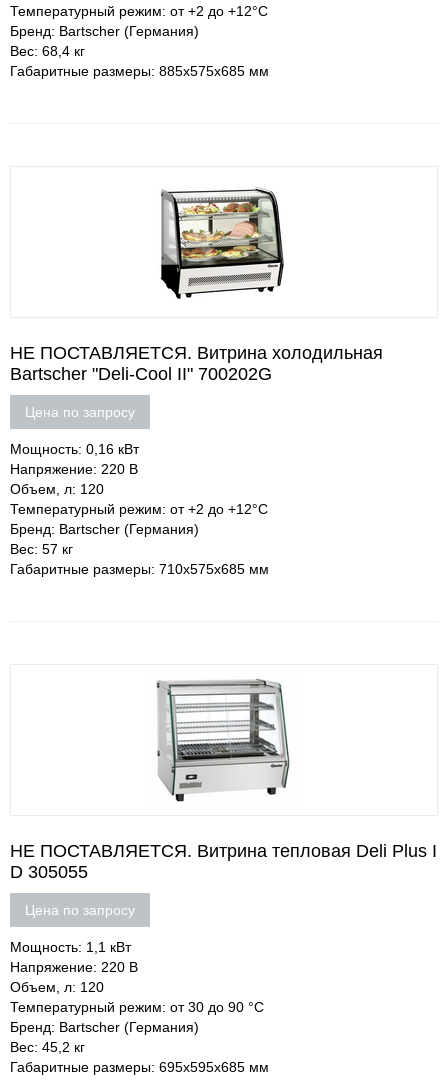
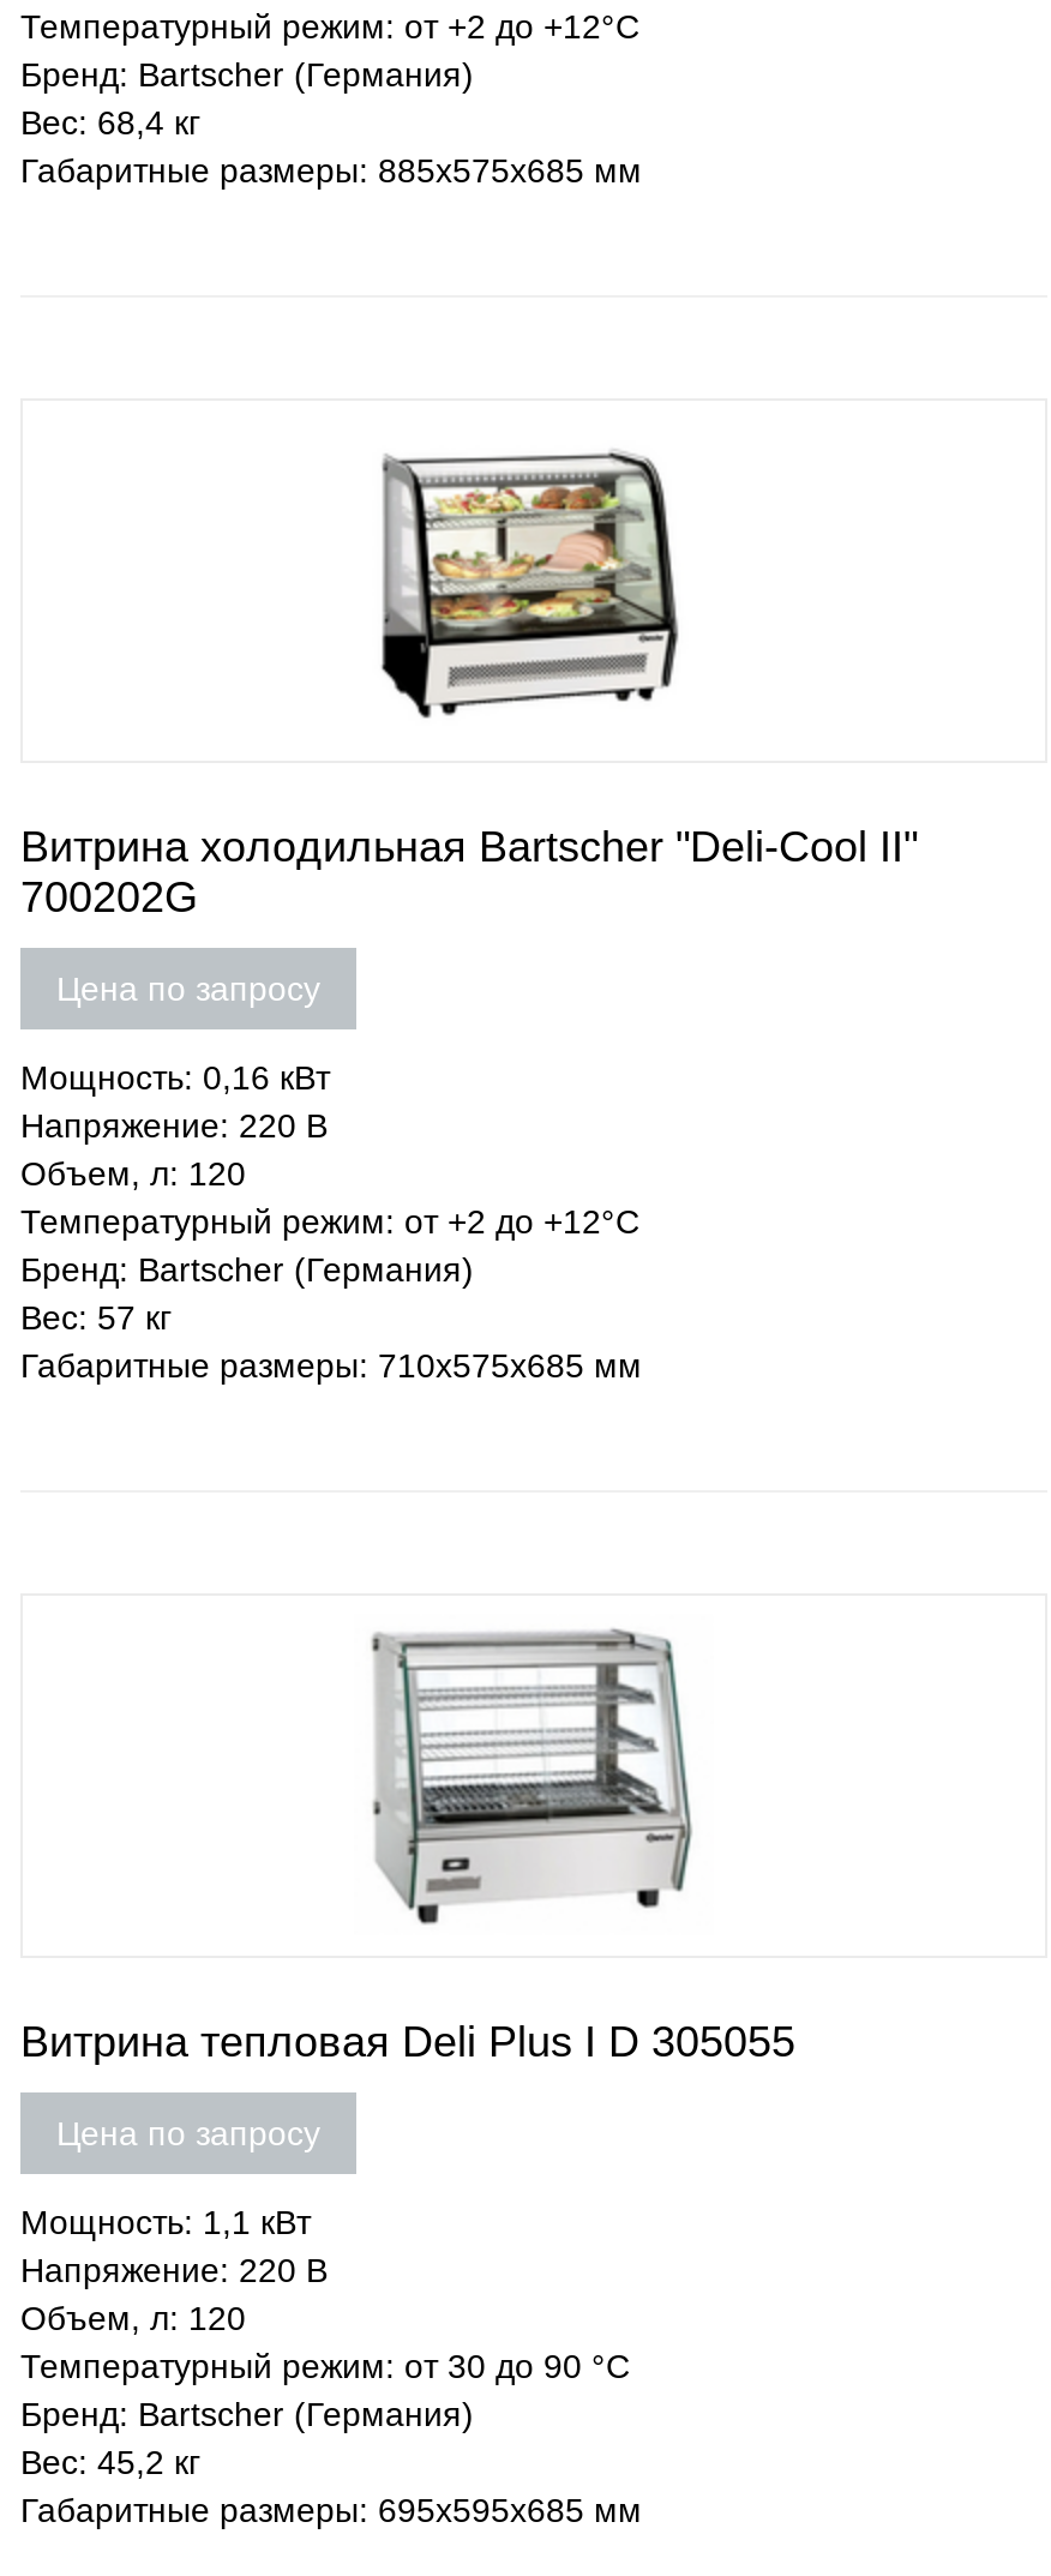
[10,343,383,384] НЕ ПОСТАВЛЯЕТСЯ. Витрина холодильная | Bartscher "Deli-Cool II" 700202G -> [20,823,918,921] Витрина холодильная Bartscher "Deli-Cool II" | 700202G
[10,841,437,882] НЕ ПОСТАВЛЯЕТСЯ. Витрина тепловая Deli Plus I | D 305055 -> [20,2018,795,2066] Витрина тепловая Deli Plus I D 305055

